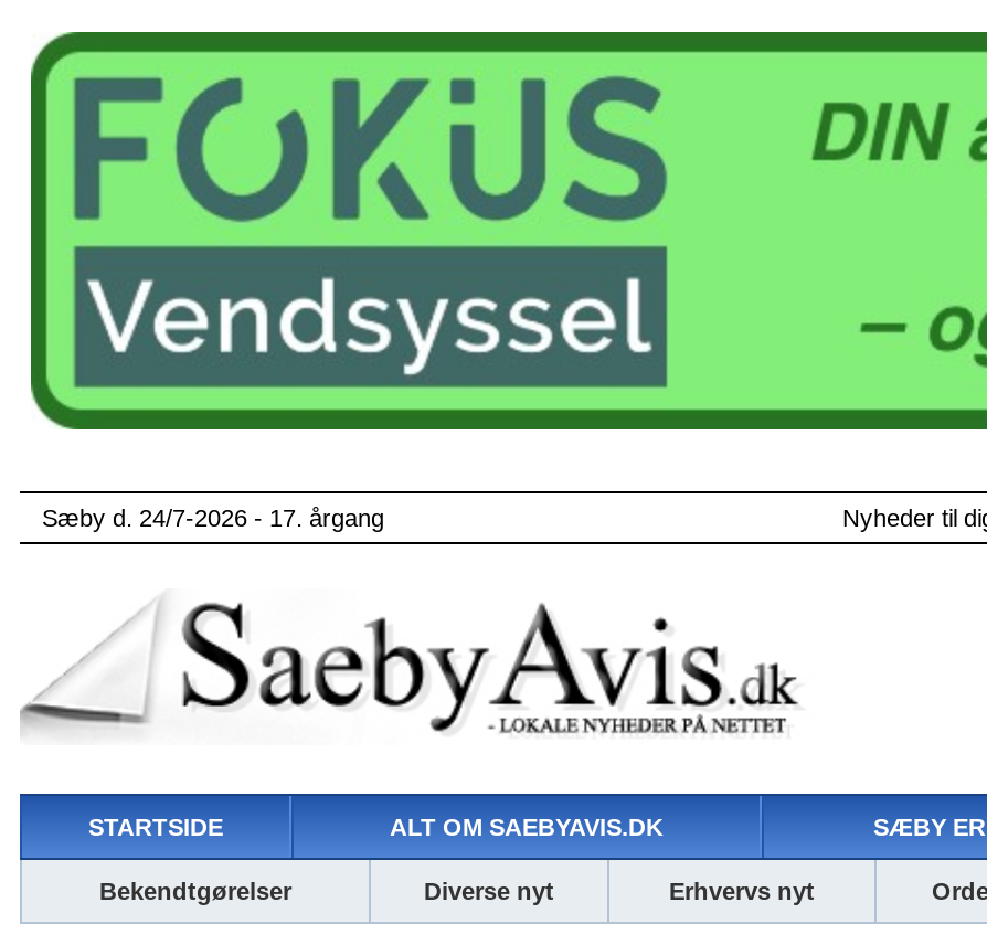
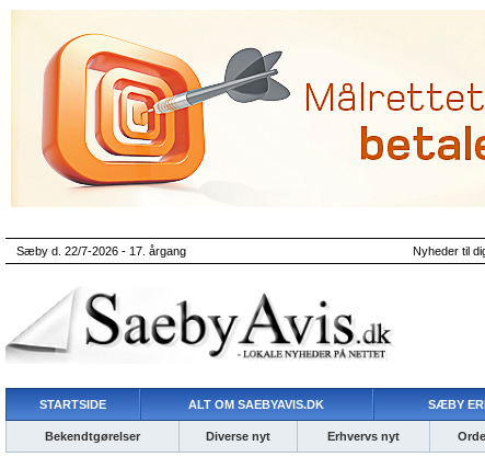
[29,30,980,531] [image] | Sæby d. 24/7-2026 - 17. årgang -> [11,10,482,258] [image] | Sæby d. 22/7-2026 - 17. årgang

